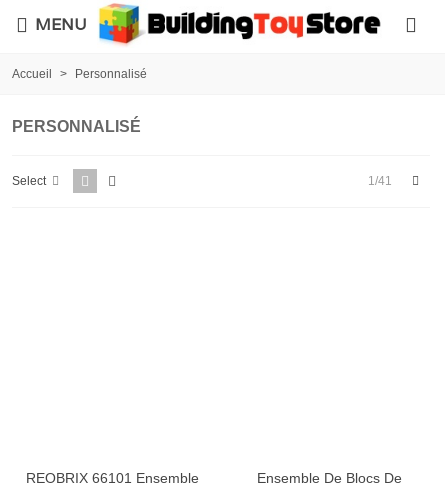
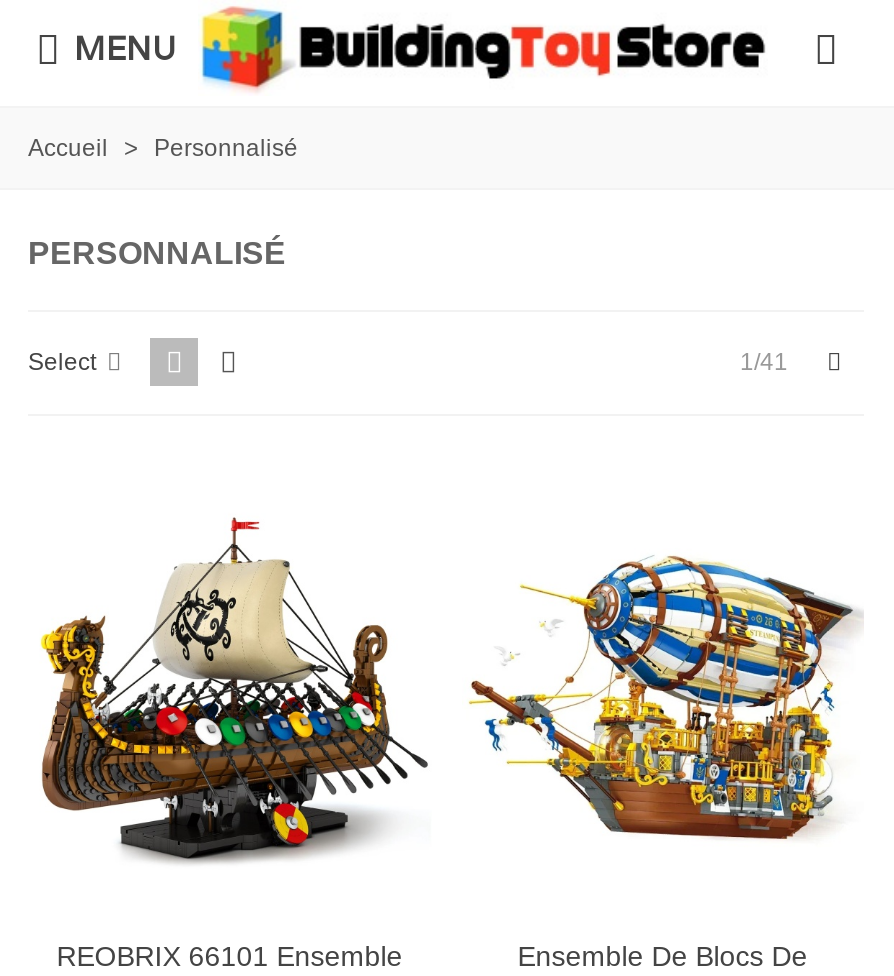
none -> [38,516,430,864] [image]
none -> [468,554,862,842] [image]

